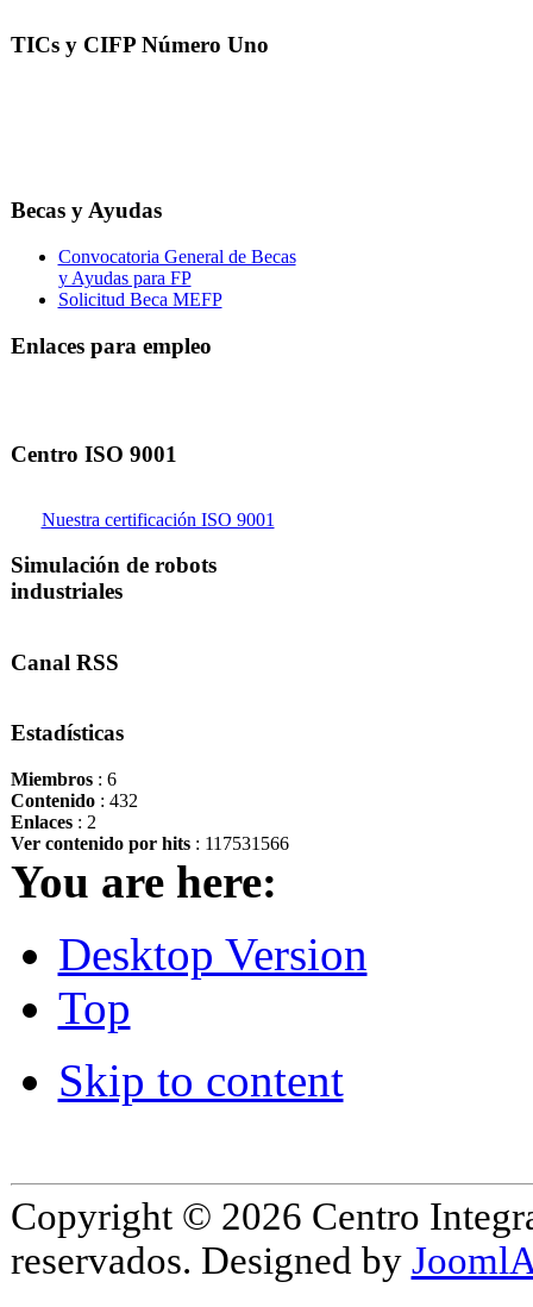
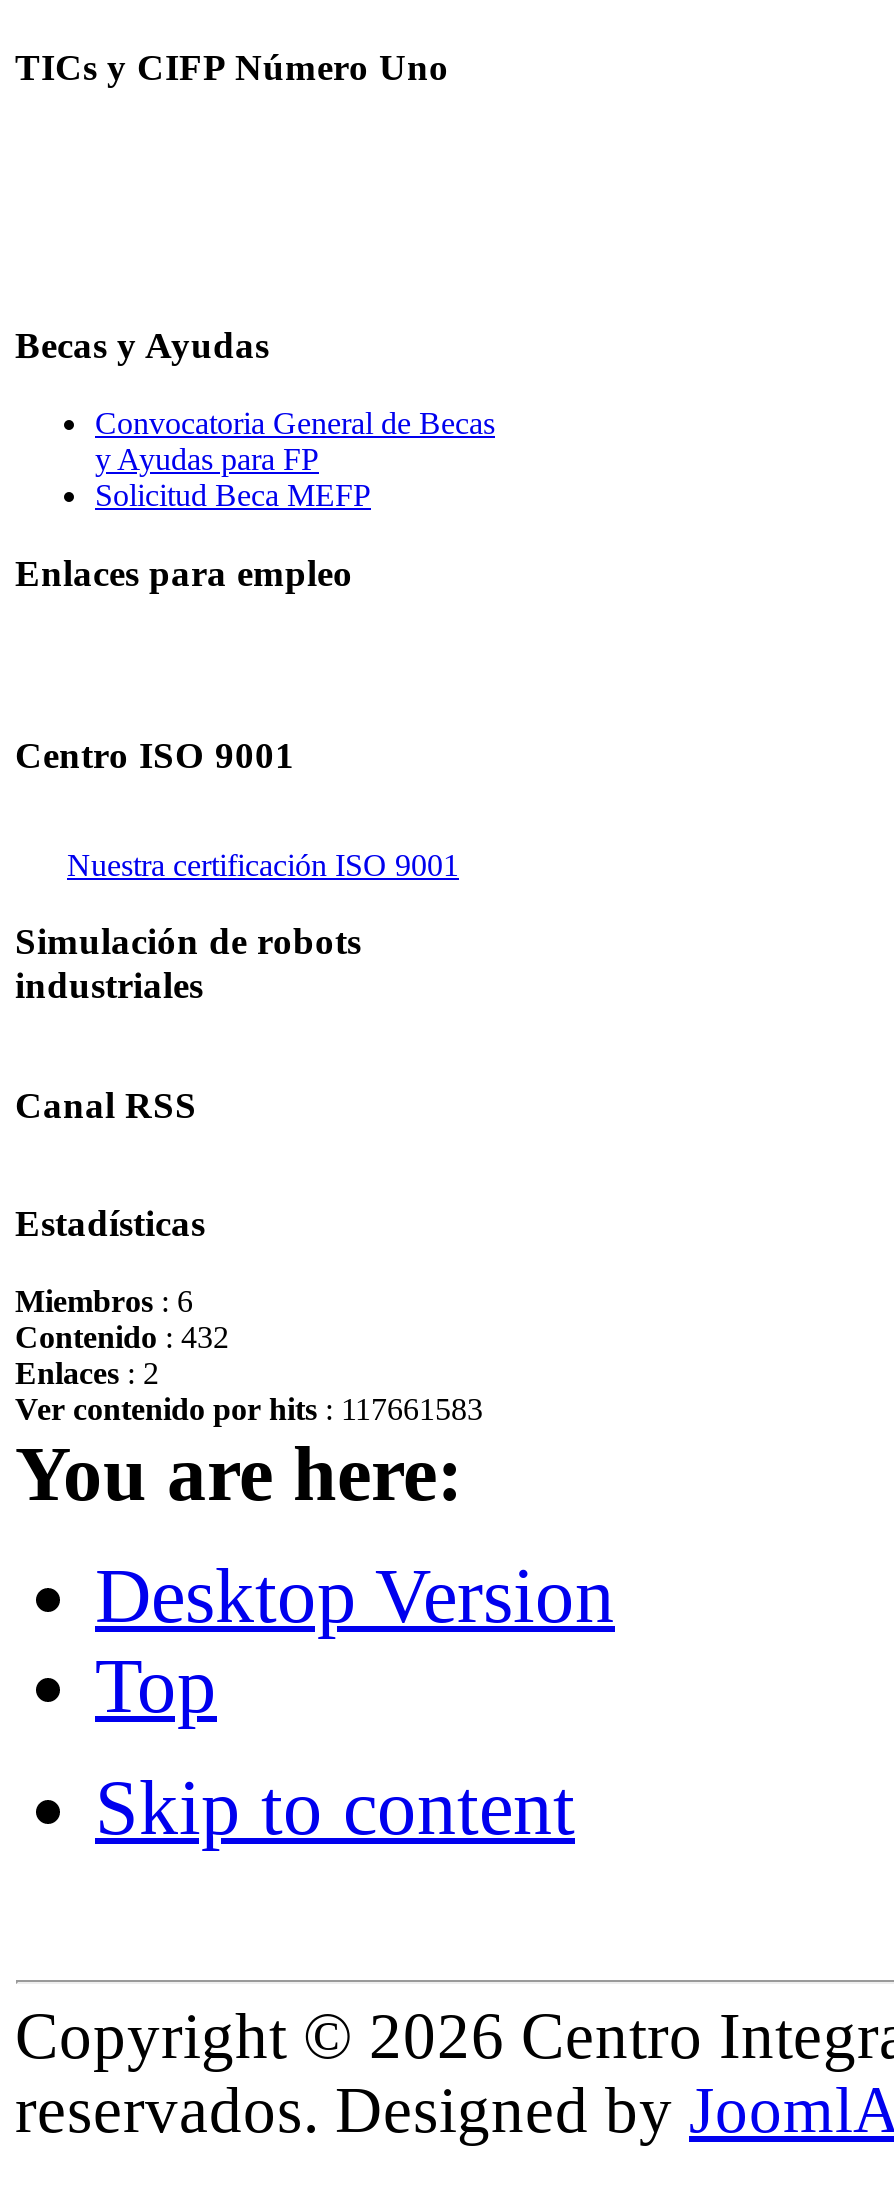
[10,833,289,853] Ver contenido por hits: 117531566 -> [15,1392,483,1426] Ver contenido por hits: 117661583

